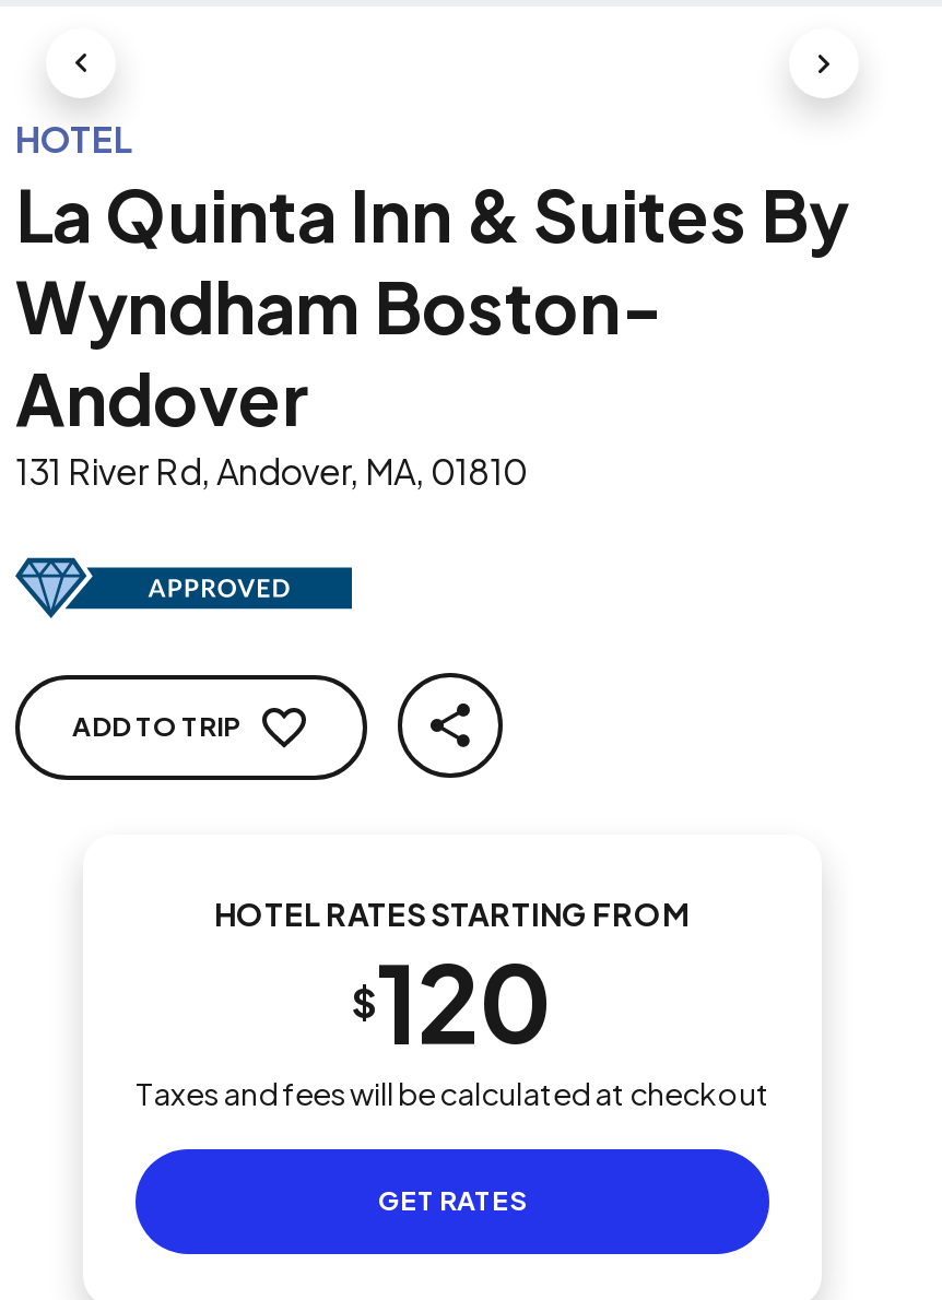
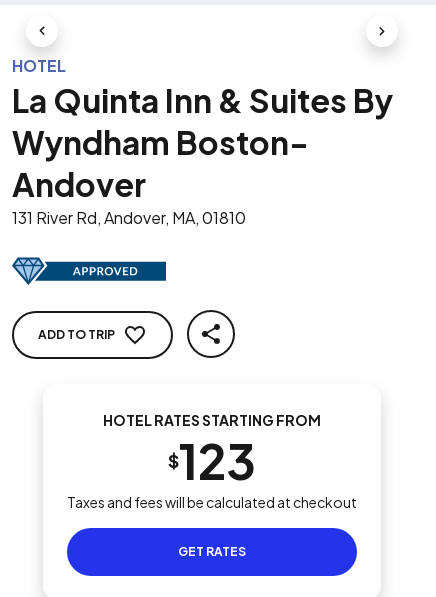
[352,935,553,1068] $120 -> [168,430,256,491] $123

